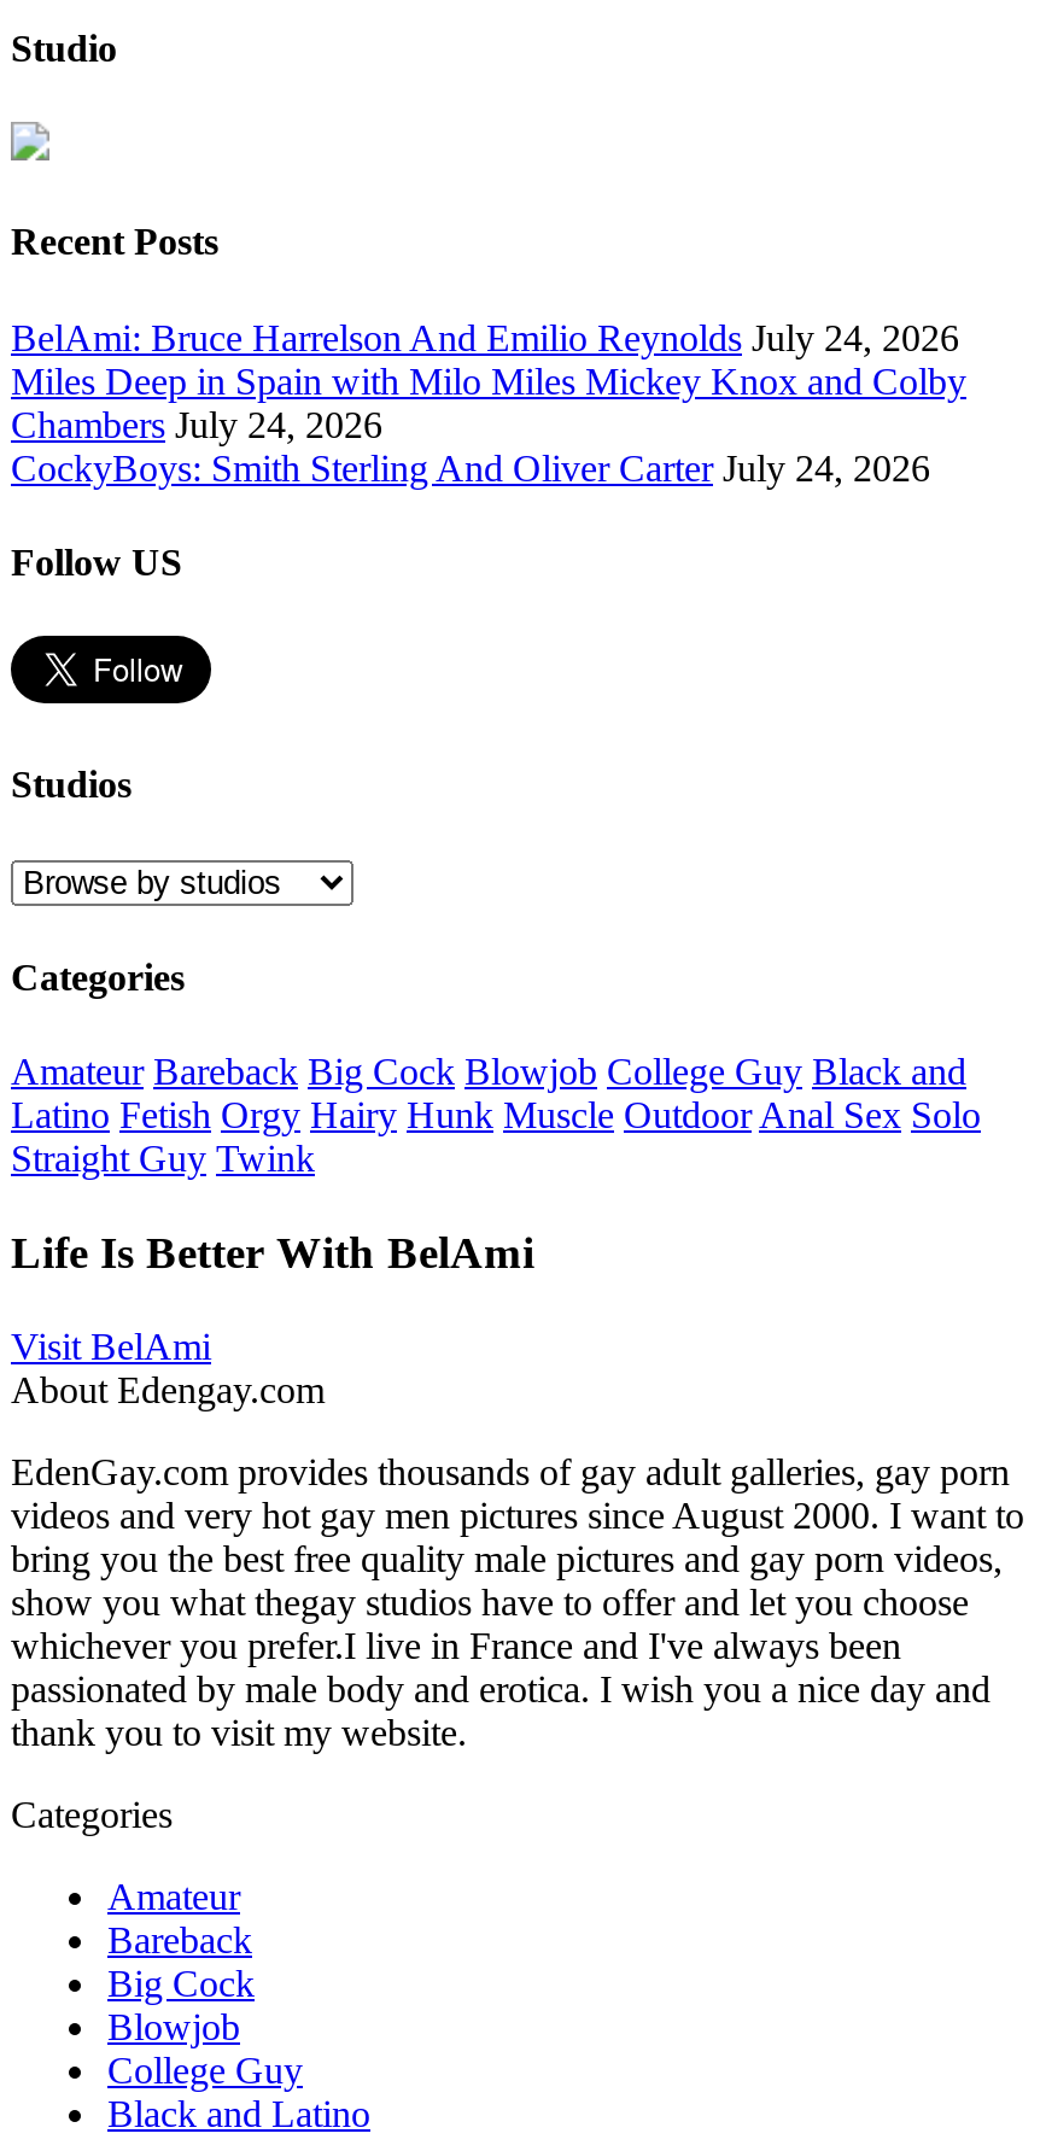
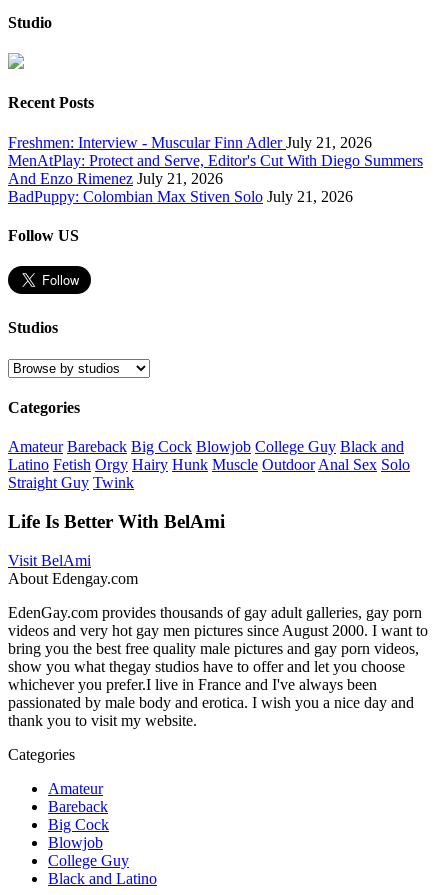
[11,316,966,487] BelAmi: Bruce Harrelson And Emilio Reynolds July 24, 2026 | Miles Deep in Spain with Milo Miles Mickey Knox and Colby | Chambers July 24, 2026 | CockyBoys: Smith Sterling And Oliver Carter July 24, 2026 -> [8,133,423,204] Freshmen: Interview - Muscular Finn Adler July 21, 2026 | MenAtPlay: Protect and Serve, Editor's Cut With Diego Summers | And Enzo Rimenez July 21, 2026 | BadPuppy: Colombian Max Stiven Solo July 21, 2026

